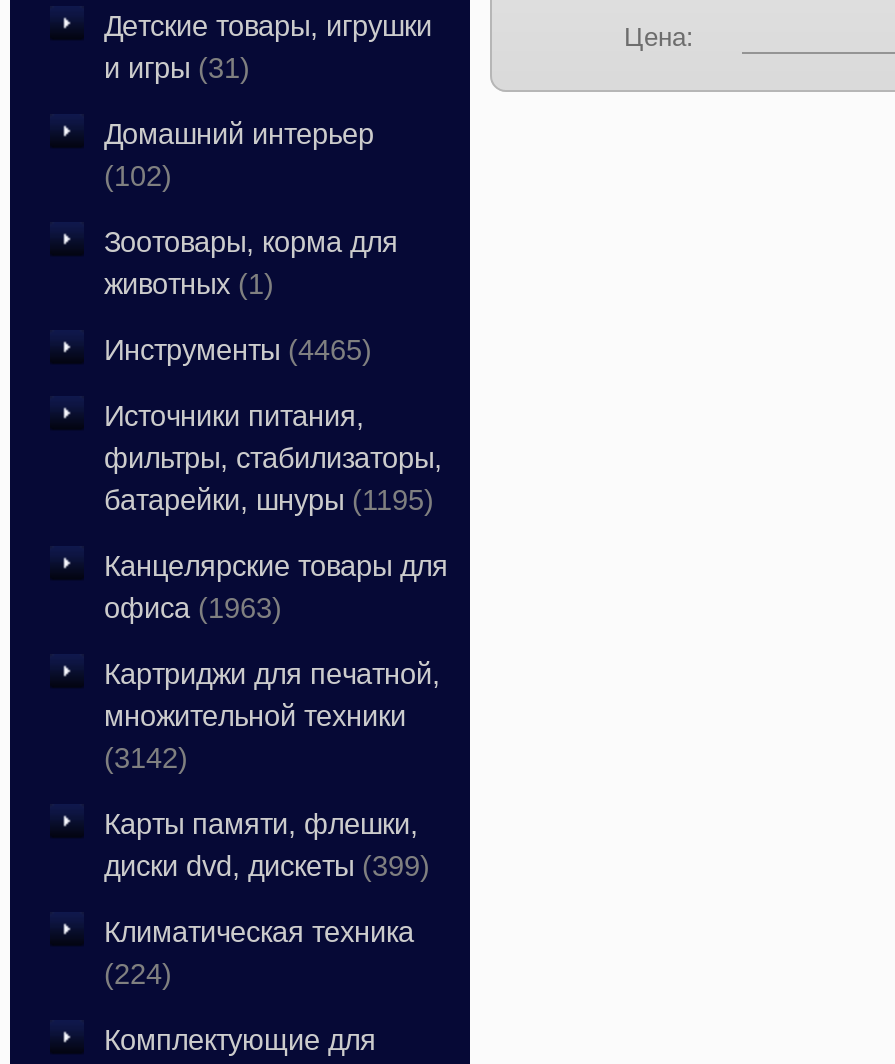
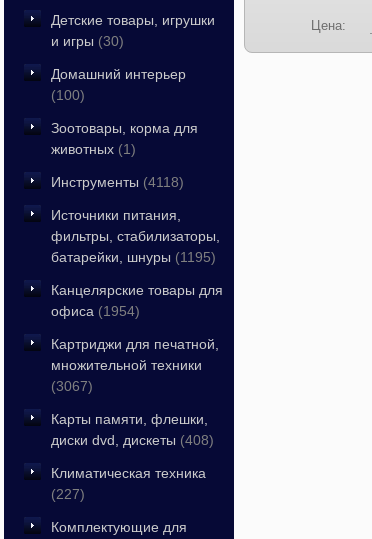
[104,52,250,84] и игры (31) -> [51,33,124,49] и игры (30)
[104,160,172,192] (102) -> [51,87,85,103] (100)
[104,334,372,366] Инструменты (4465) -> [51,174,184,190] Инструменты (4118)
[104,592,282,624] офиса (1963) -> [51,303,140,319] офиса (1954)
[104,742,188,774] (3142) -> [51,378,93,394] (3067)
[104,850,430,882] диски dvd, дискеты (399) -> [51,432,214,448] диски dvd, дискеты (408)
[104,958,172,990] (224) -> [51,486,85,502] (227)

